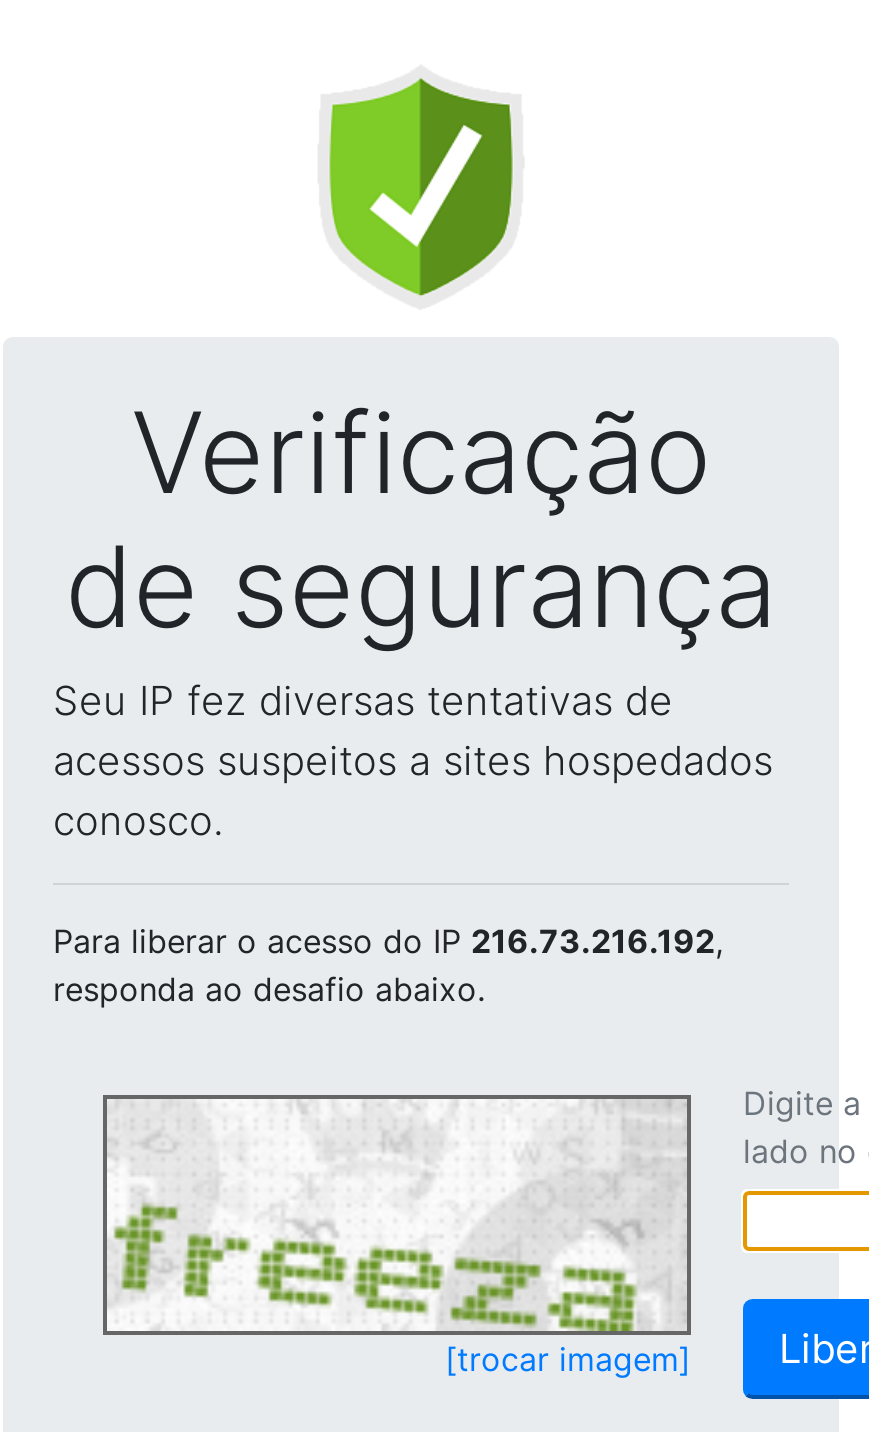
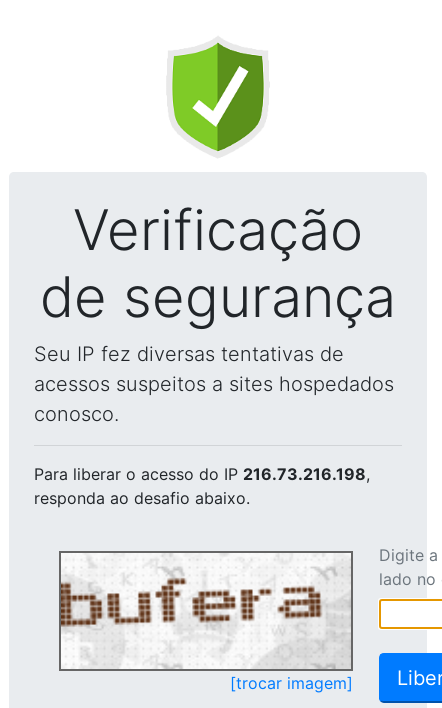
[53,921,723,961] Para liberar o acesso do IP 216.73.216.192, -> [34,464,370,484] Para liberar o acesso do IP 216.73.216.198,
[107,1103,673,1333] [image] -> [60,555,343,669] [image]

